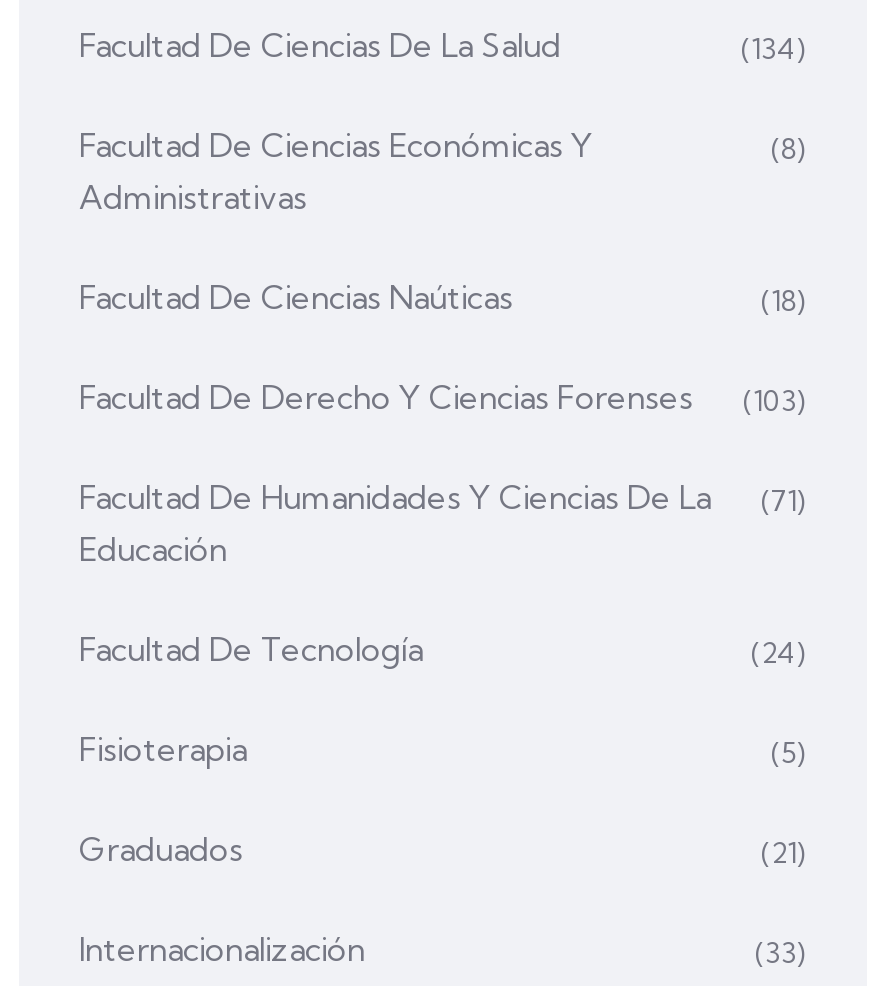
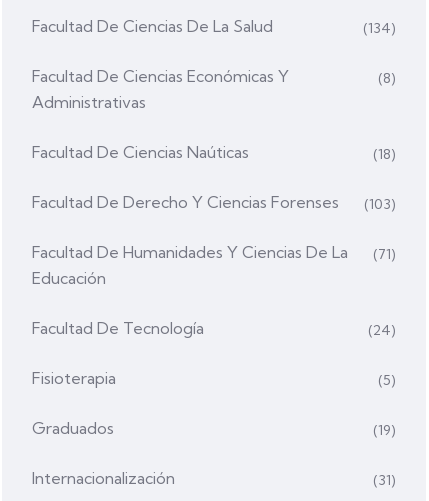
[761,836,807,872] (21) -> [373,421,396,439] (19)
[755,936,807,972] (33) -> [373,471,396,489] (31)

